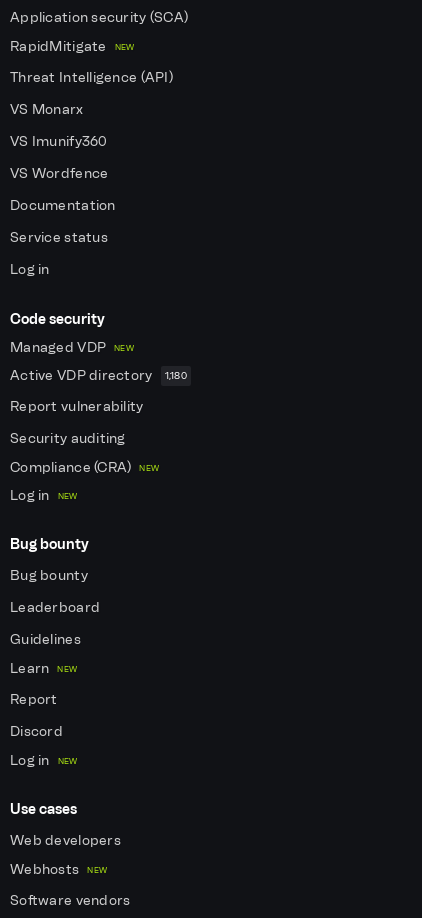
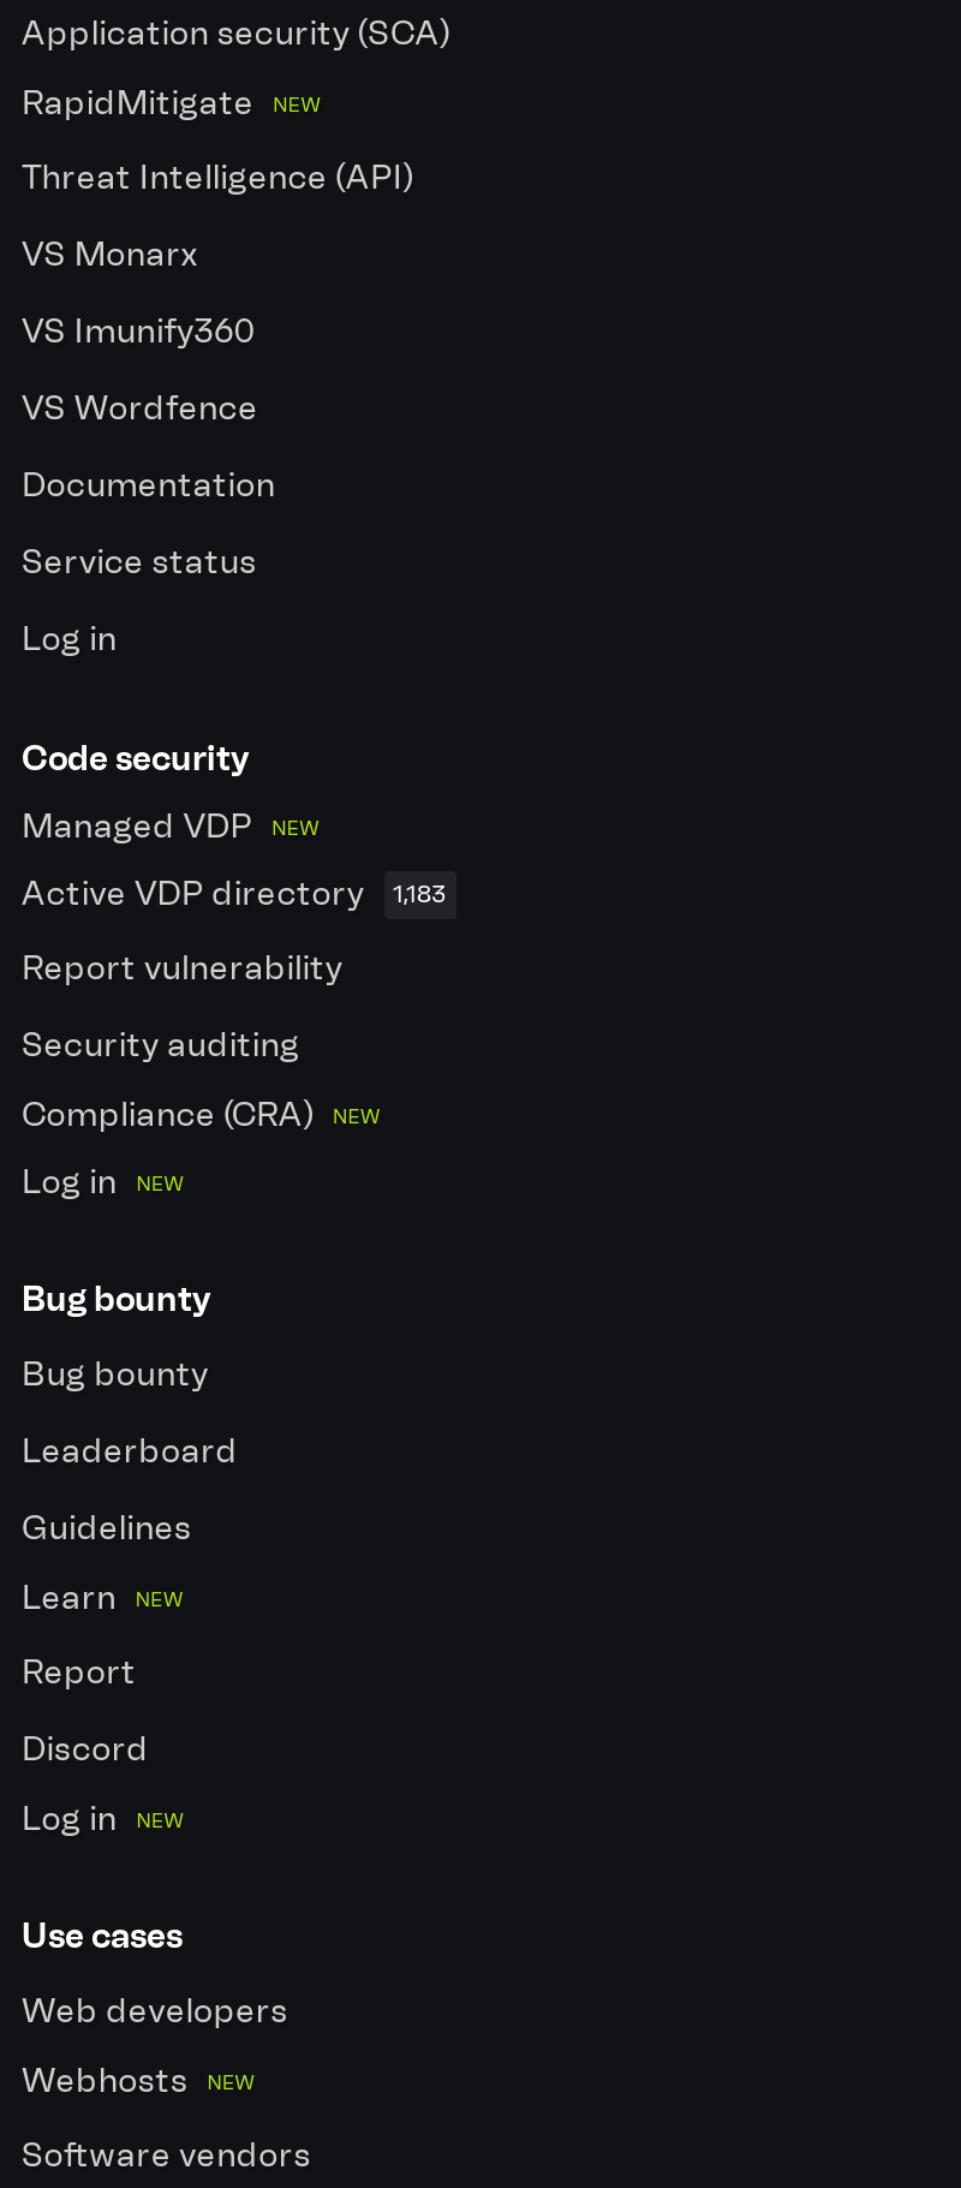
[10,367,187,384] Active VDP directory 1,180 -> [22,874,447,914] Active VDP directory 1,183

